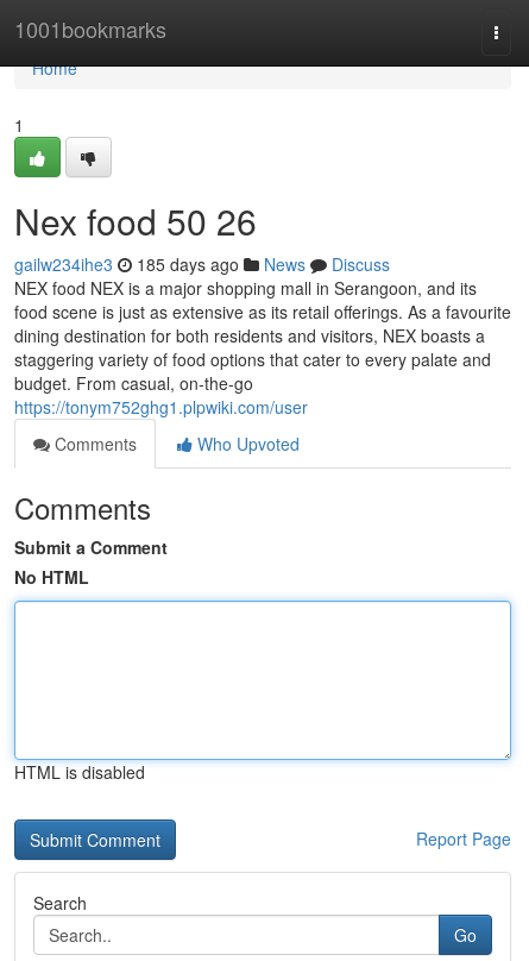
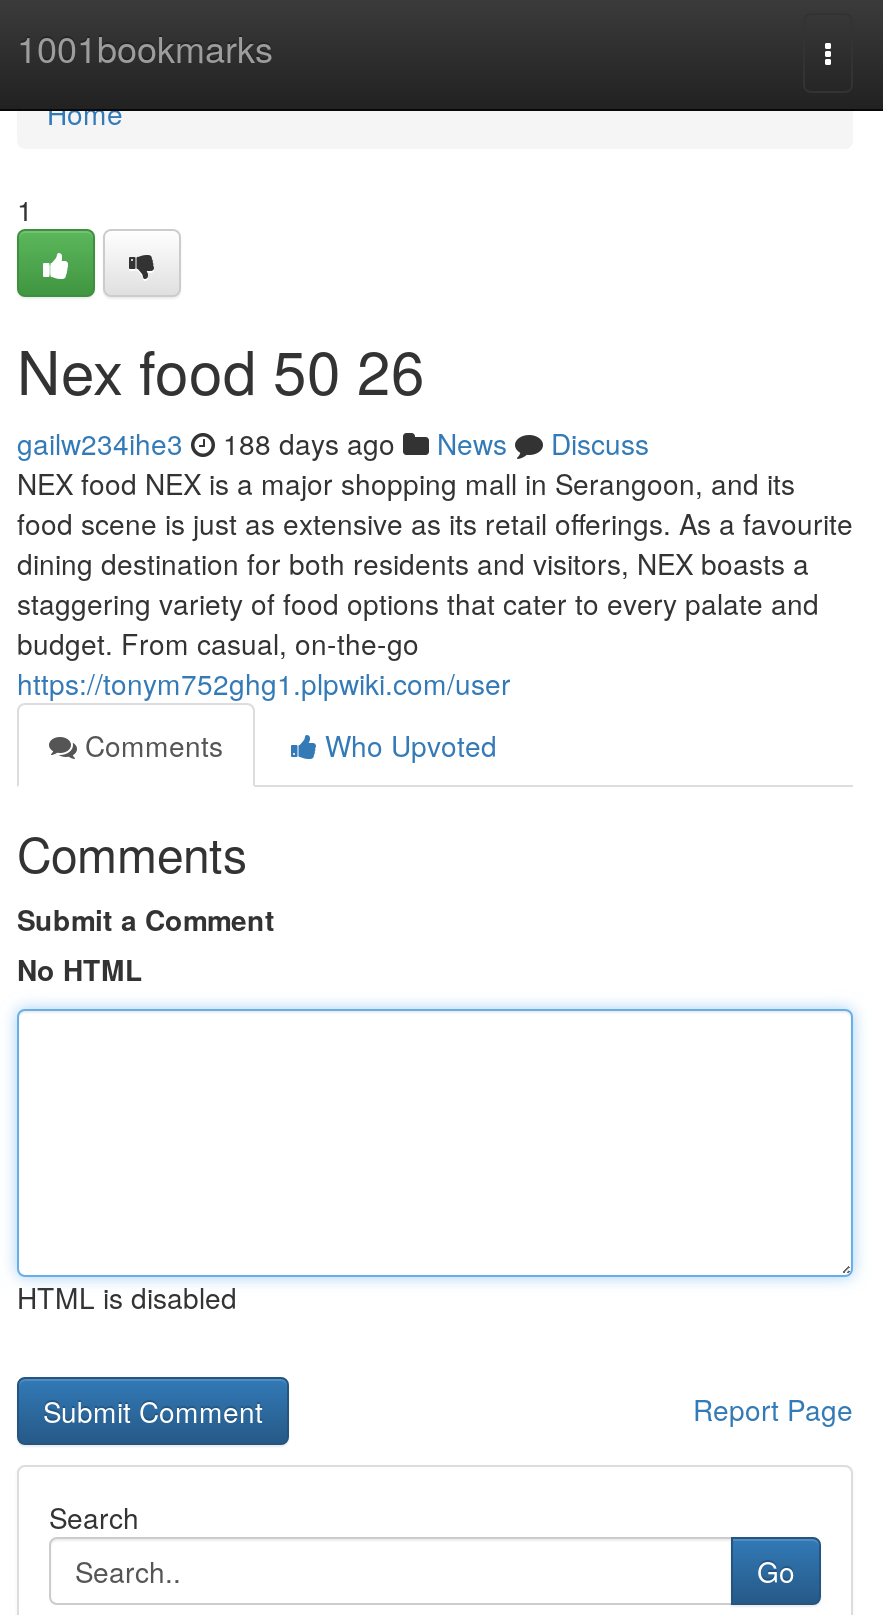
[14,252,390,276] gailw234ihe3 185 days ago News Discuss -> [17,423,649,463] gailw234ihe3 188 days ago News Discuss

